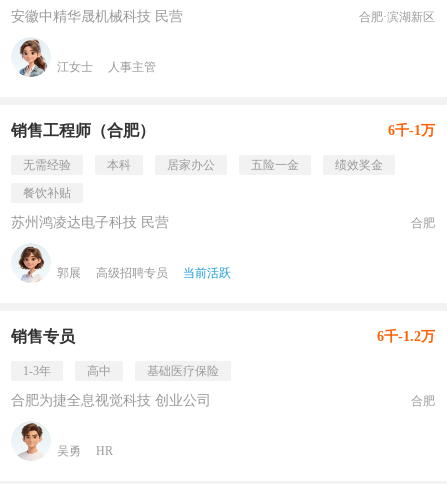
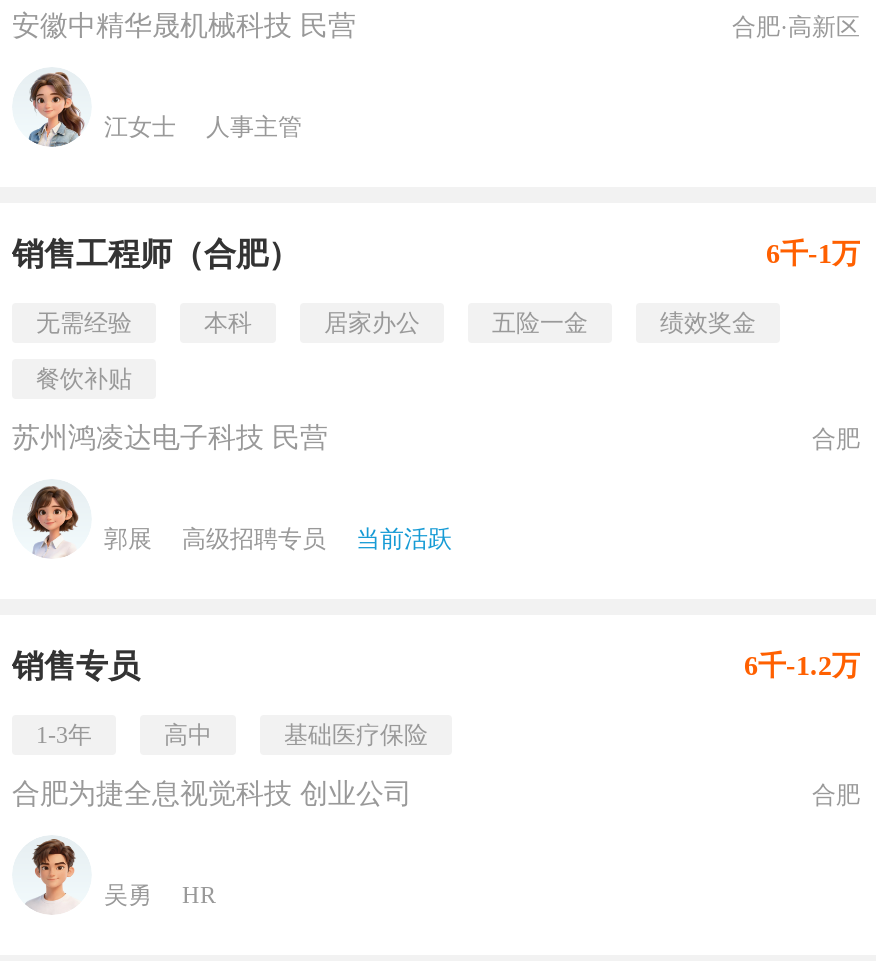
[359,10,435,24] 合肥·滨湖新区 -> [732,13,860,41] 合肥·高新区

